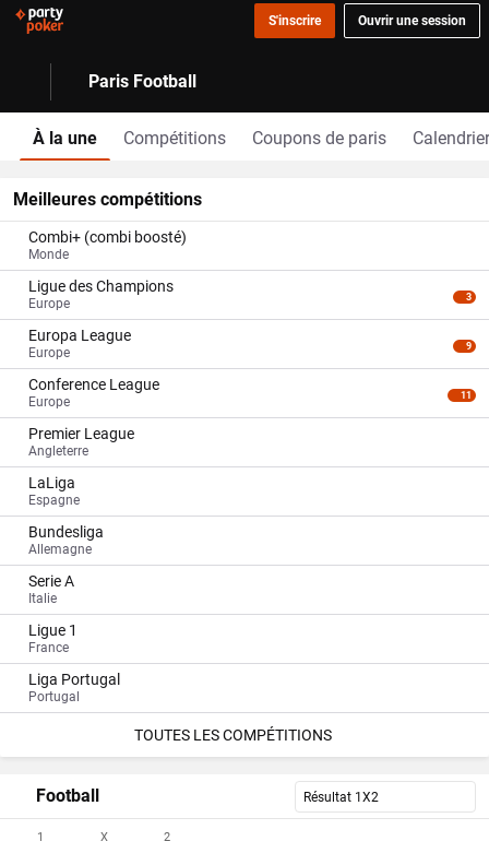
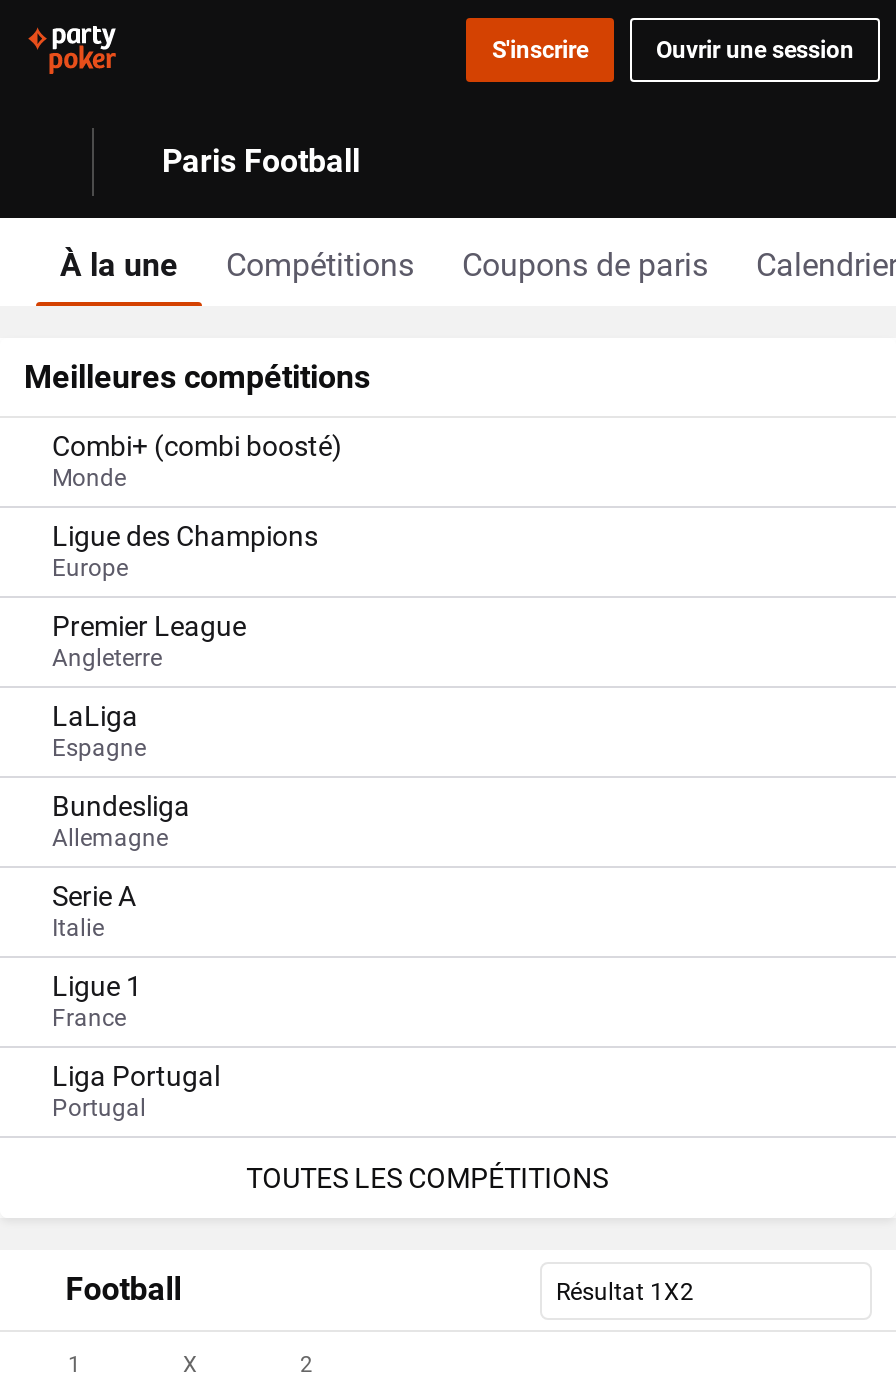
[28,291,472,410] 3 | Europa League | Europe | 9 | Conference League | Europe | 11 -> none

